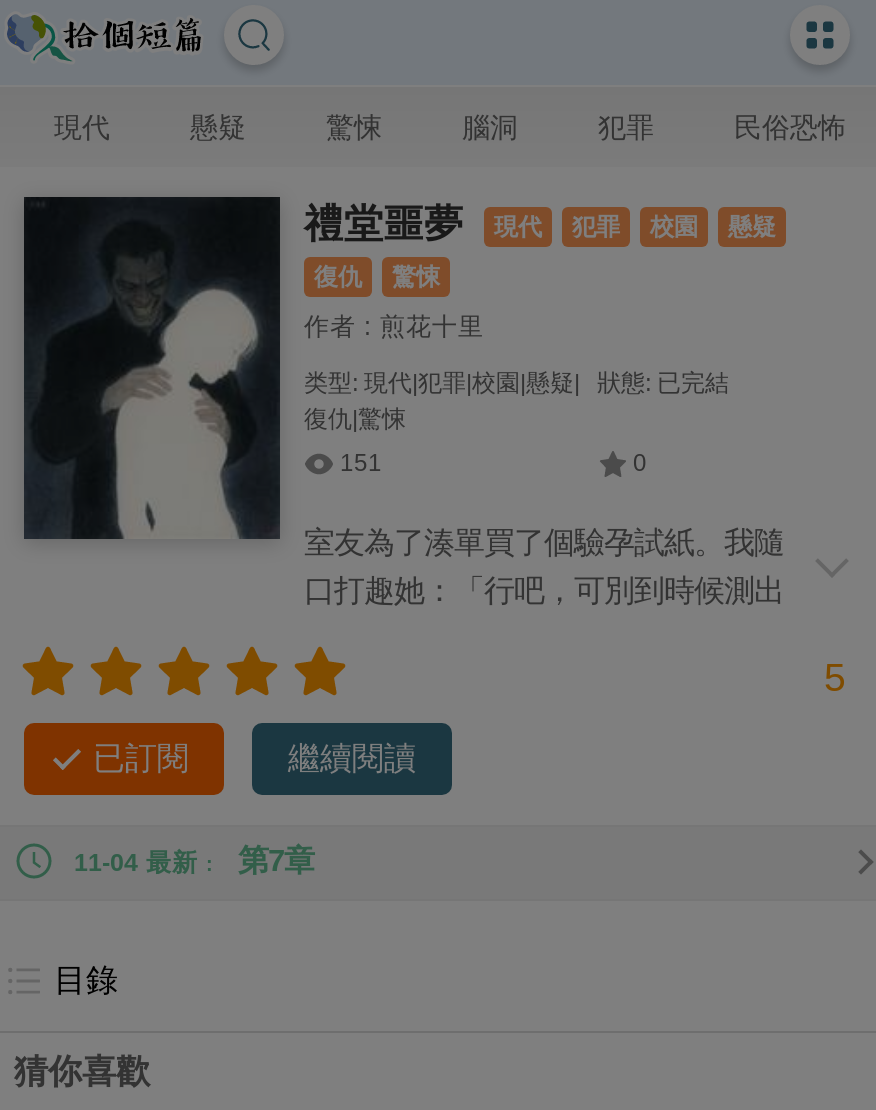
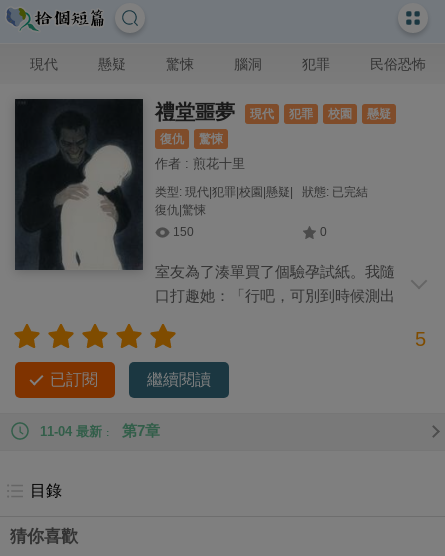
[340,449,382,477] 151 -> [173,225,194,239] 150

